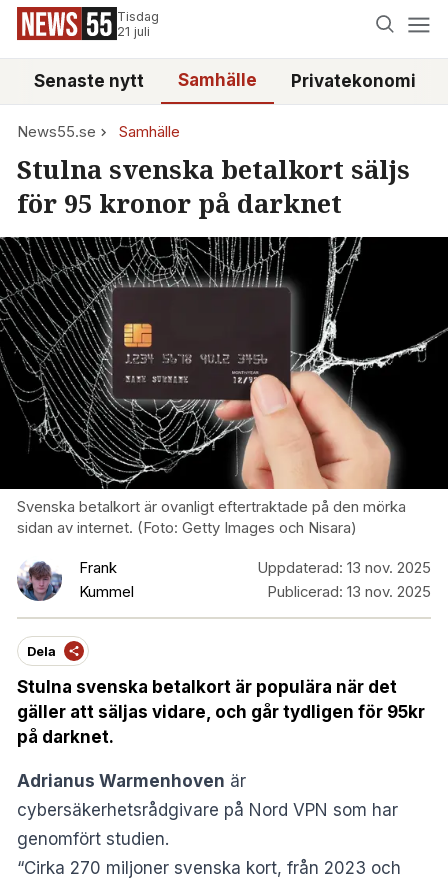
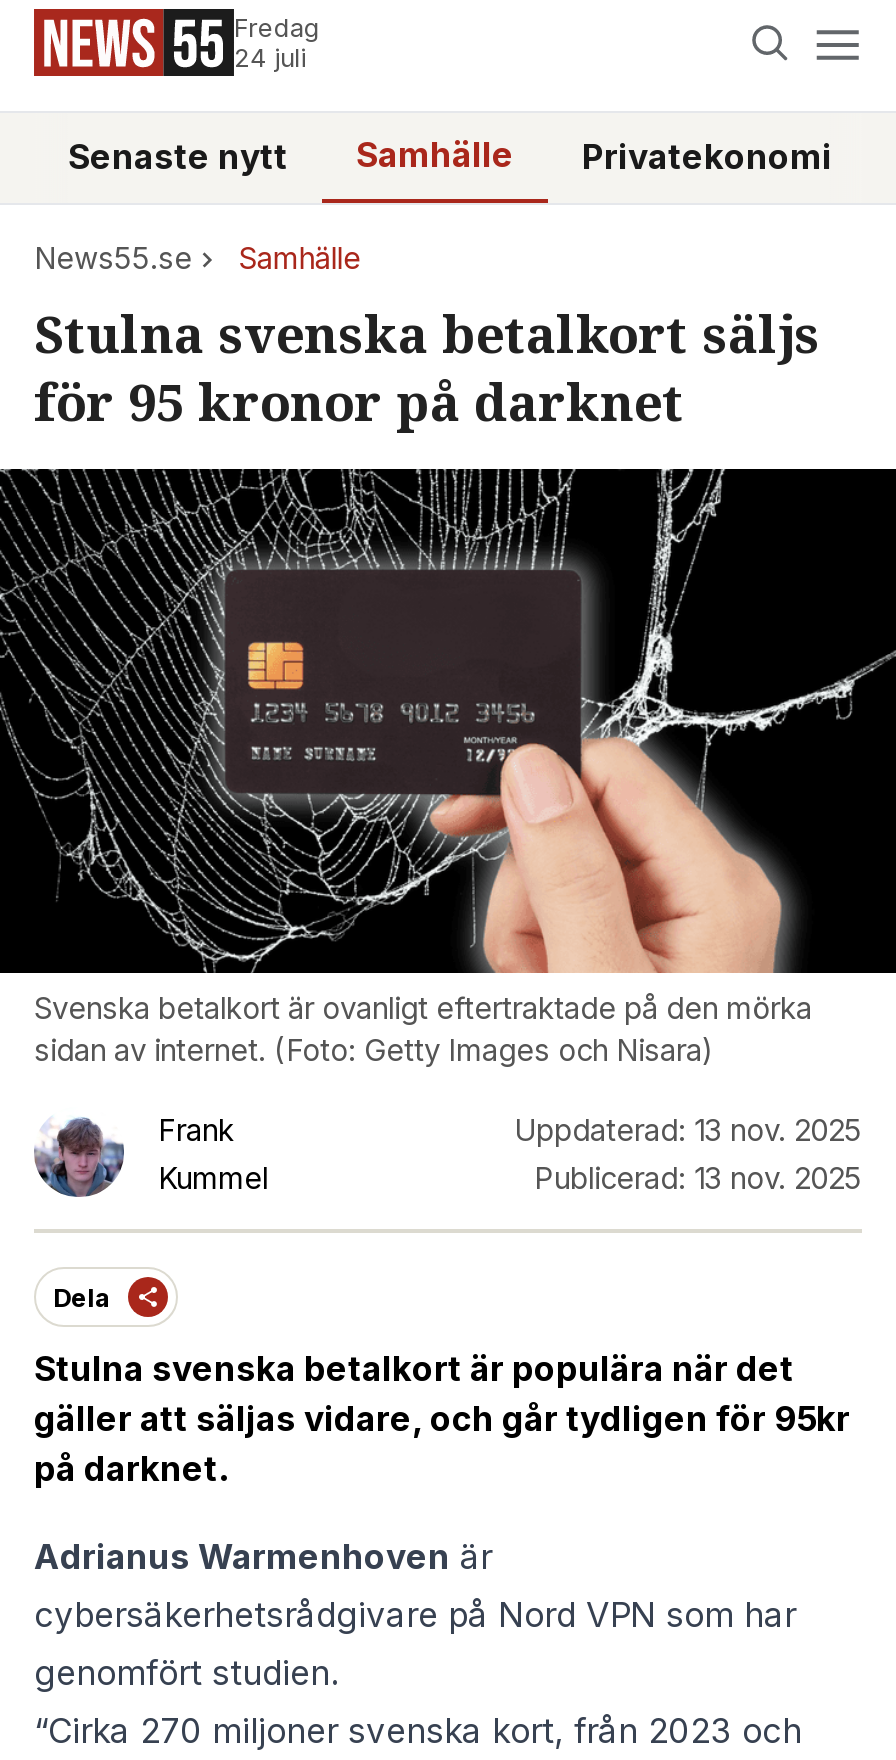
[117,9,159,39] Tisdag | 21 juli -> [234,13,320,73] Fredag | 24 juli

